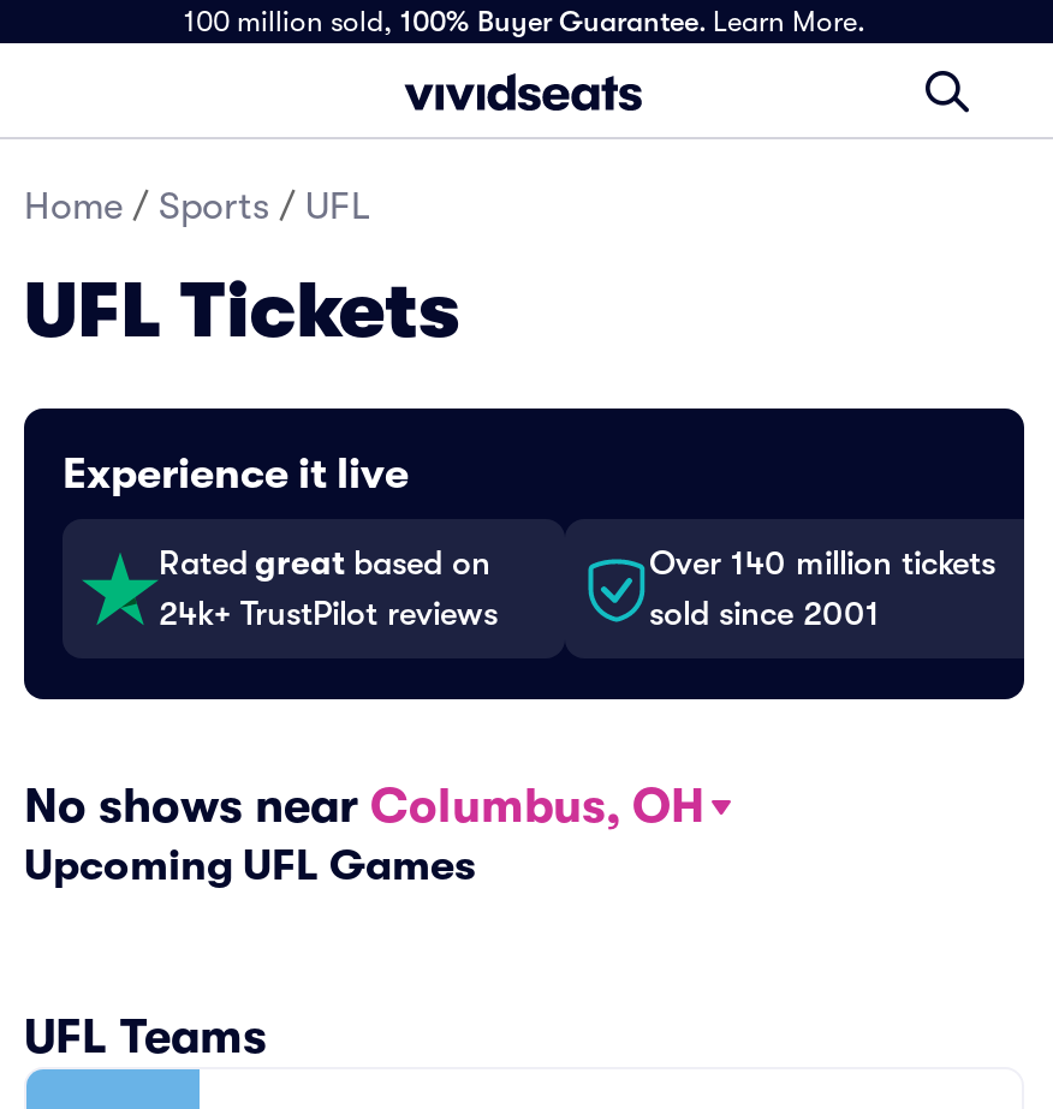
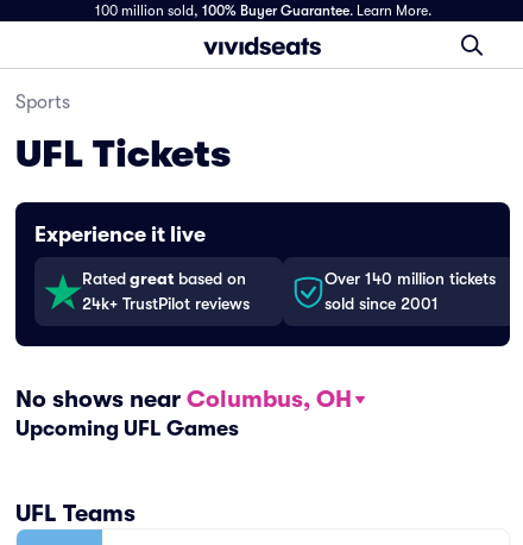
[24,185,370,228] Home / Sports / UFL -> [15,92,70,113] Sports

